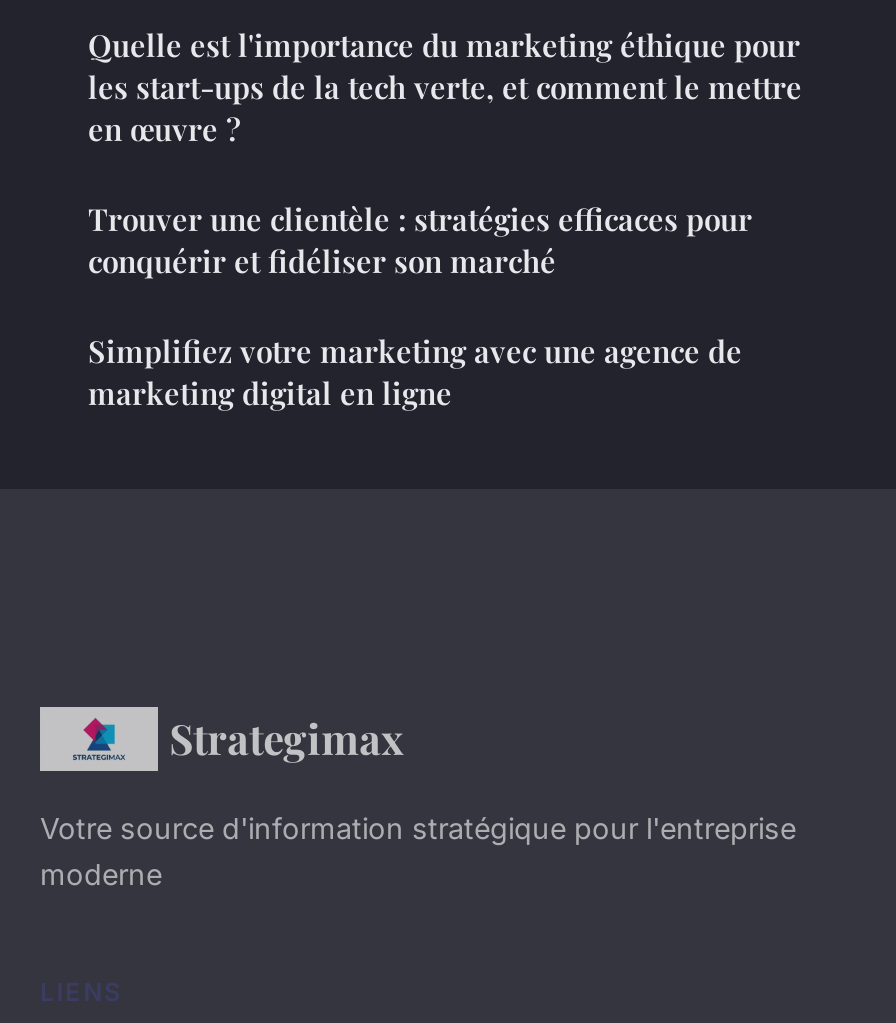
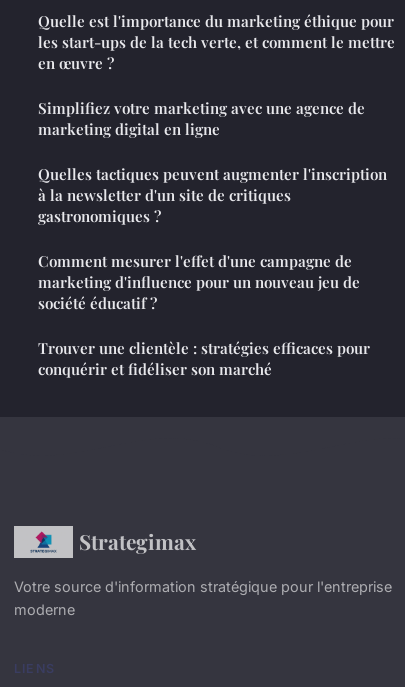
moved [88,200,752,282] -> [38,338,370,379]: Trouver une clientèle : stratégies efficaces pour | conquérir et fidéliser son marché
moved [88,332,742,414] -> [38,98,365,139]: Simplifiez votre marketing avec une agence de | marketing digital en ligne
none -> [38,164,387,313] Quelles tactiques peuvent augmenter l'inscription | à la newsletter d'un site de critiques | gastronomiques ? | Comment mesurer l'effet d'une campagne de | marketing d'influence pour un nouveau jeu de | société éducatif ?

